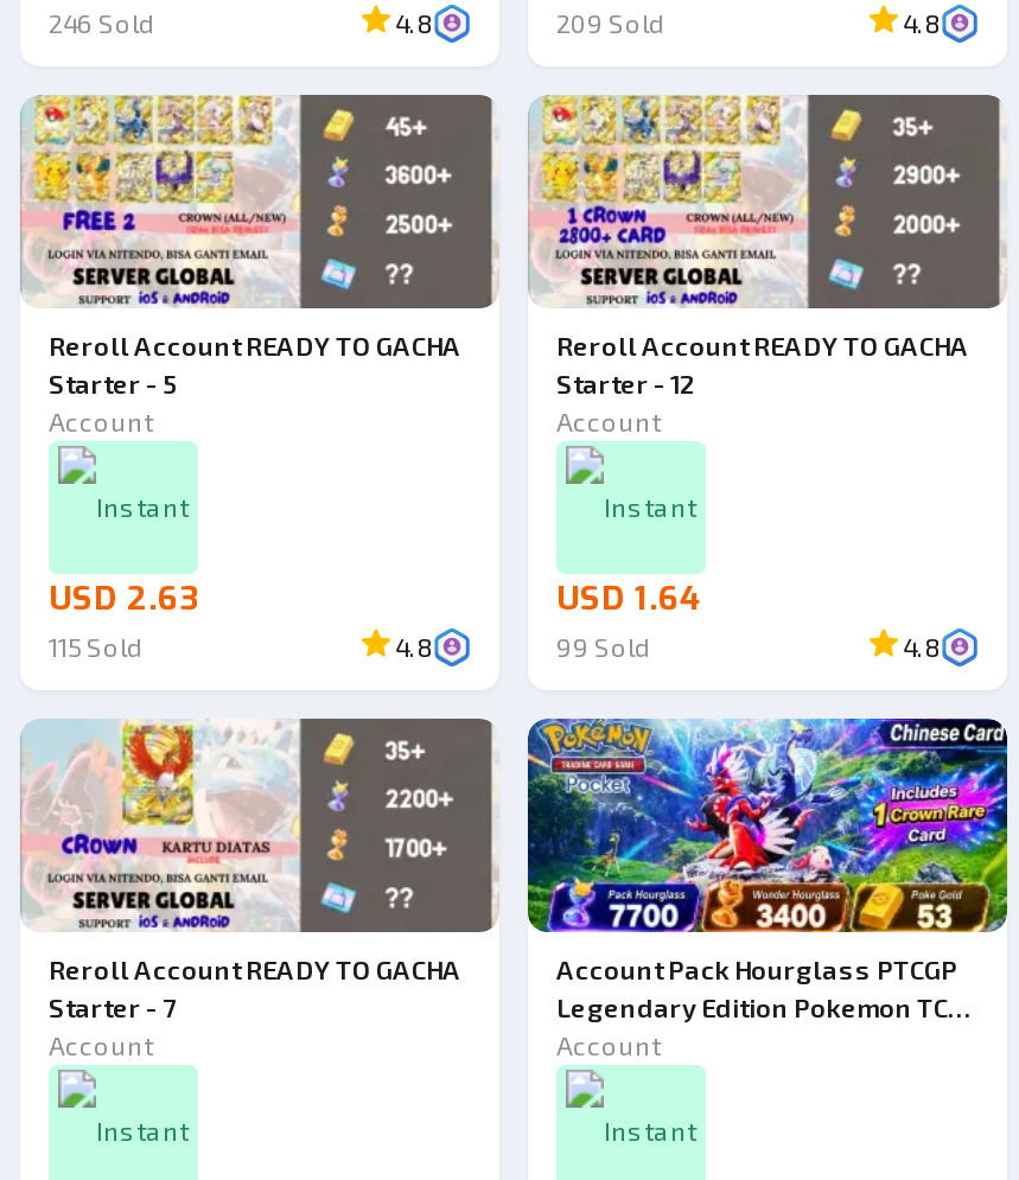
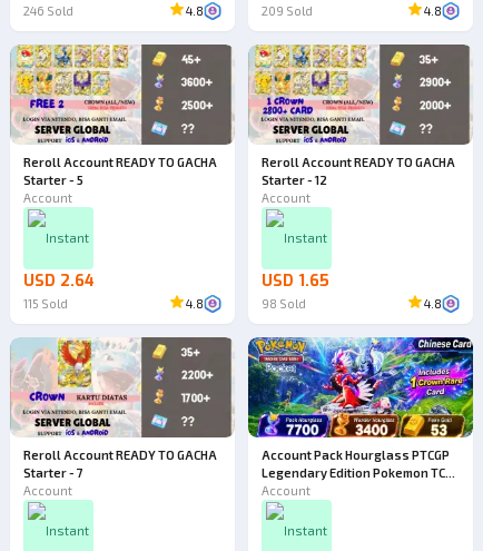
[49,576,200,621] USD 2.63 -> [23,270,95,292] USD 2.64
[556,576,701,621] USD 1.64 -> [262,270,329,292] USD 1.65
[556,631,651,662] 99 Sold -> [262,296,306,311] 98 Sold

